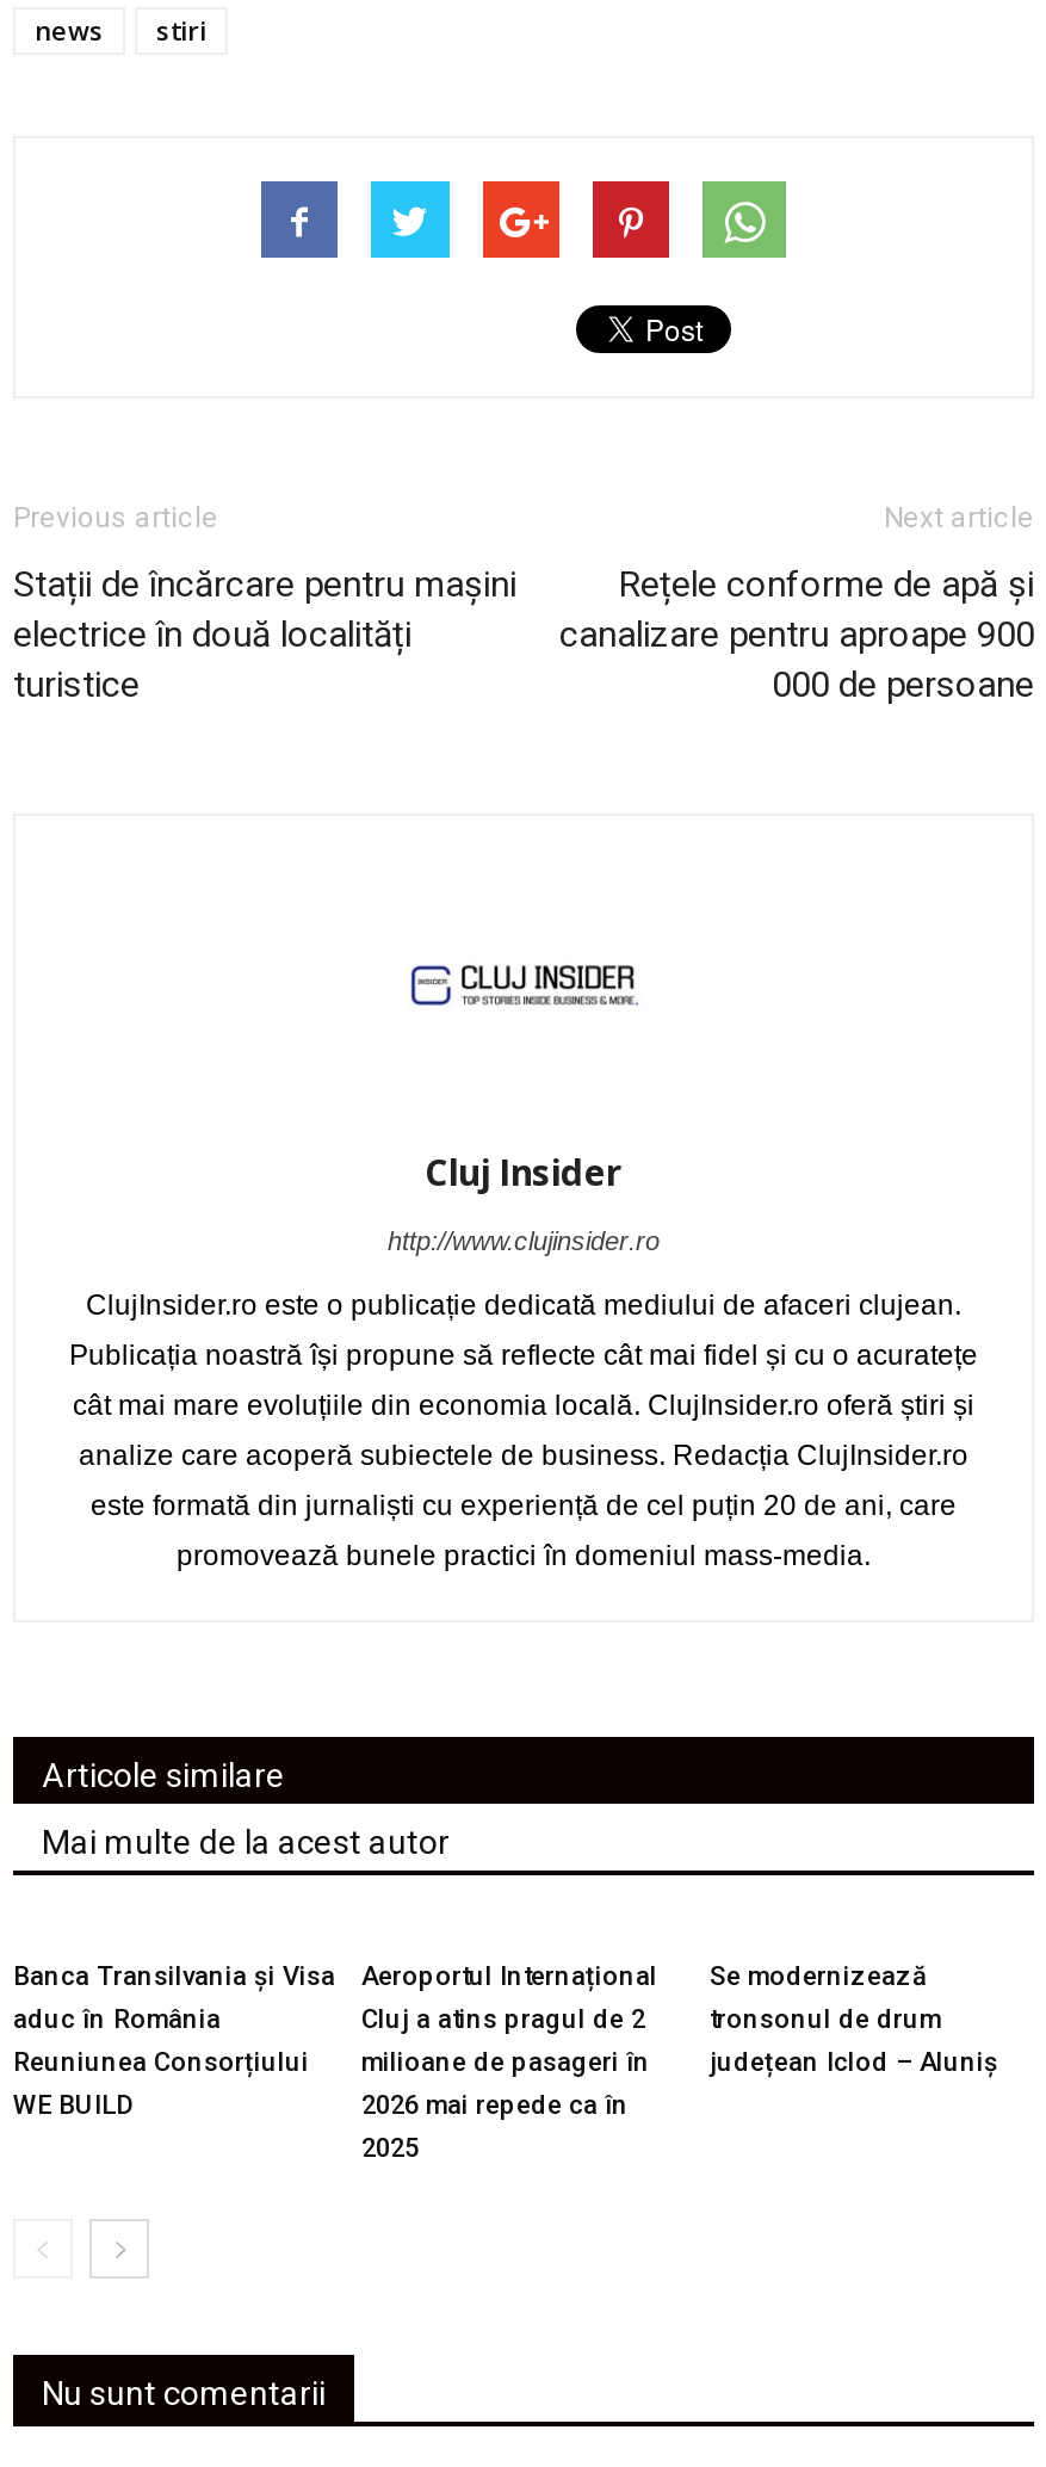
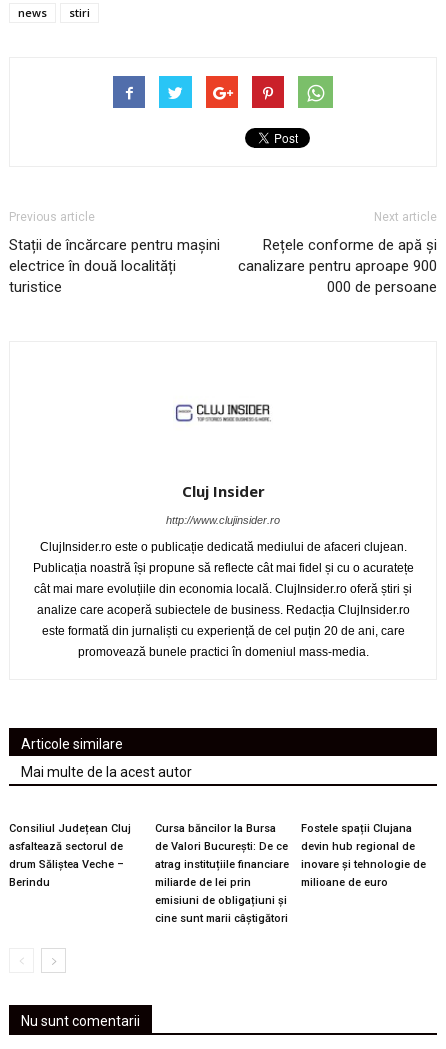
[13,1961,335,2121] Banca Transilvania și Visa | aduc în România | Reuniunea Consorțiului | WE BUILD -> [9,822,131,889] Consiliul Județean Cluj | asfaltează sectorul de | drum Săliștea Veche – | Berindu
[361,1961,657,2164] Aeroportul Internațional | Cluj a atins pragul de 2 | milioane de pasageri în | 2026 mai repede ca în | 2025 -> [155,822,289,925] Cursa băncilor la Bursa | de Valori București: De ce | atrag instituțiile financiare | miliarde de lei prin | emisiuni de obligațiuni și | cine sunt marii câștigători
[710,1961,998,2078] Se modernizează | tronsonul de drum | județean Iclod – Aluniș -> [301,822,426,889] Fostele spații Clujana | devin hub regional de | inovare și tehnologie de | milioane de euro

